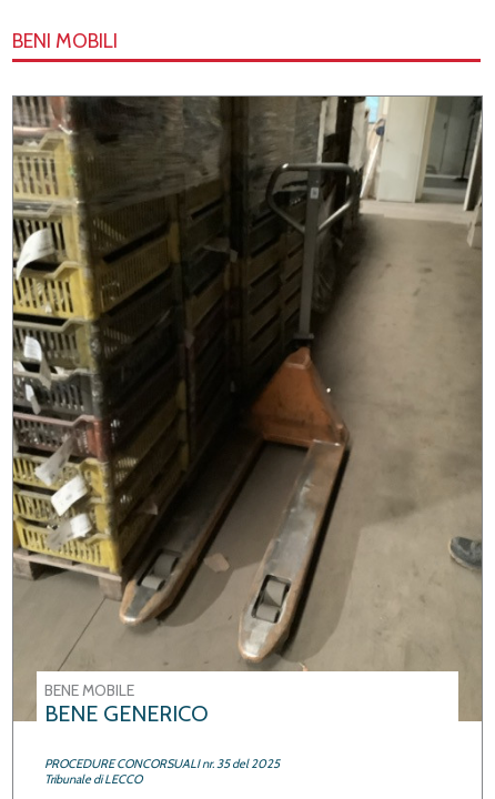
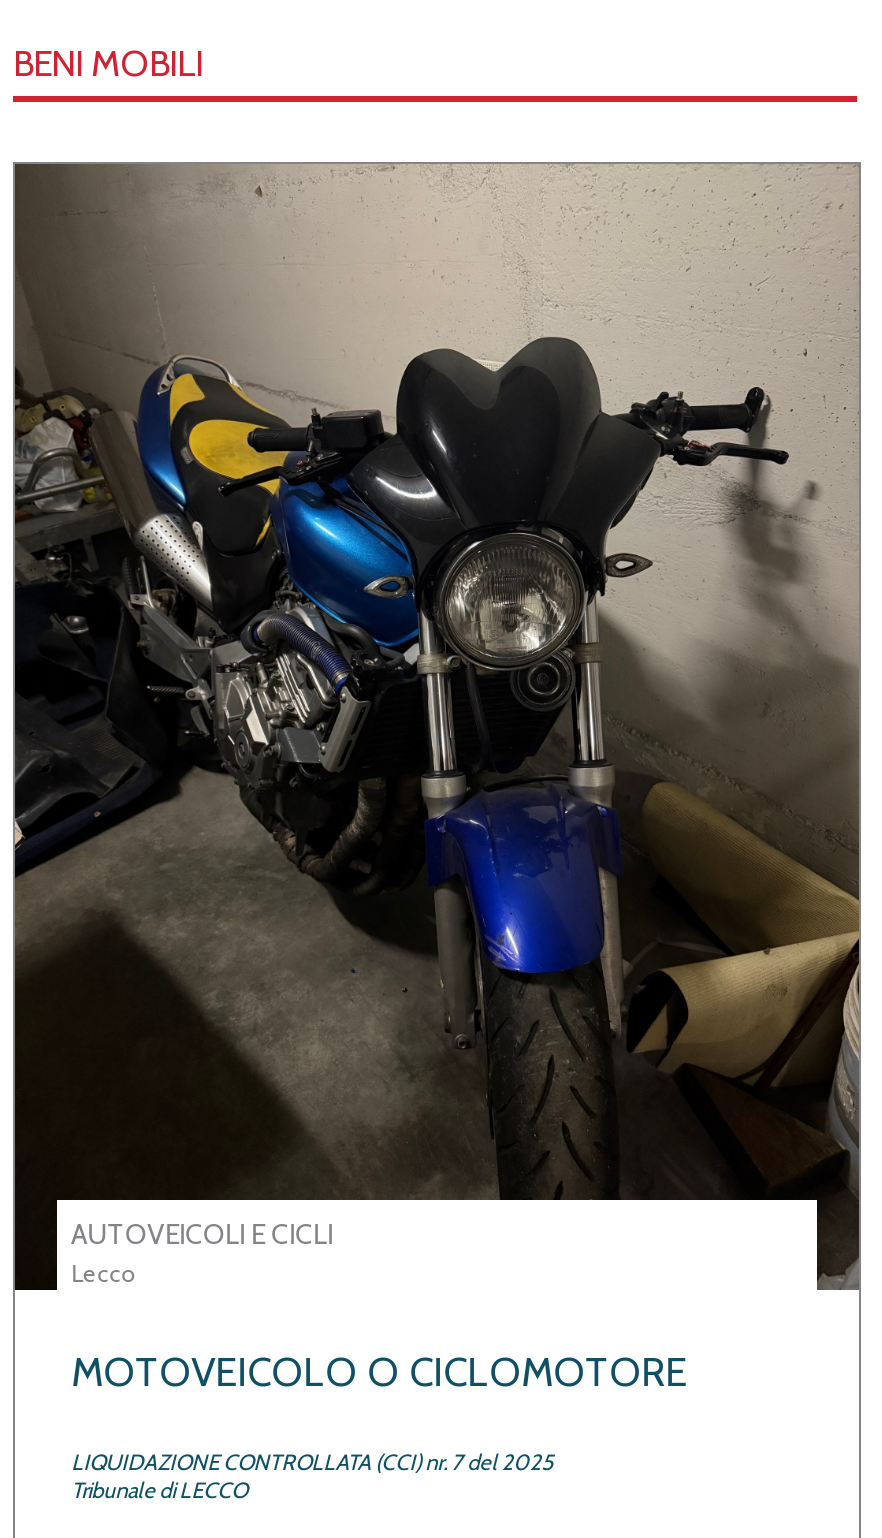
[12,95,483,771] [image] | BENE MOBILE | BENE GENERICO | PROCEDURE CONCORSUALI nr. 35 del 2025 -> [13,161,861,1475] [image] | AUTOVEICOLI E CICLI | Lecco | MOTOVEICOLO O CICLOMOTORE | LIQUIDAZIONE CONTROLLATA (CCI) nr. 7 del 2025

